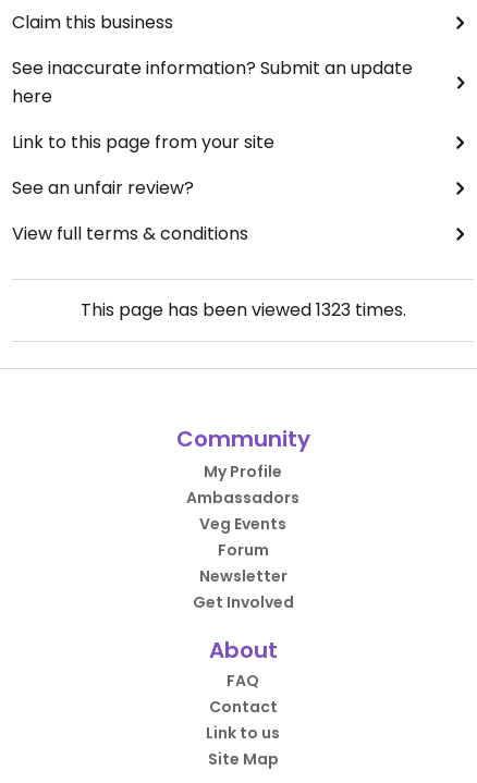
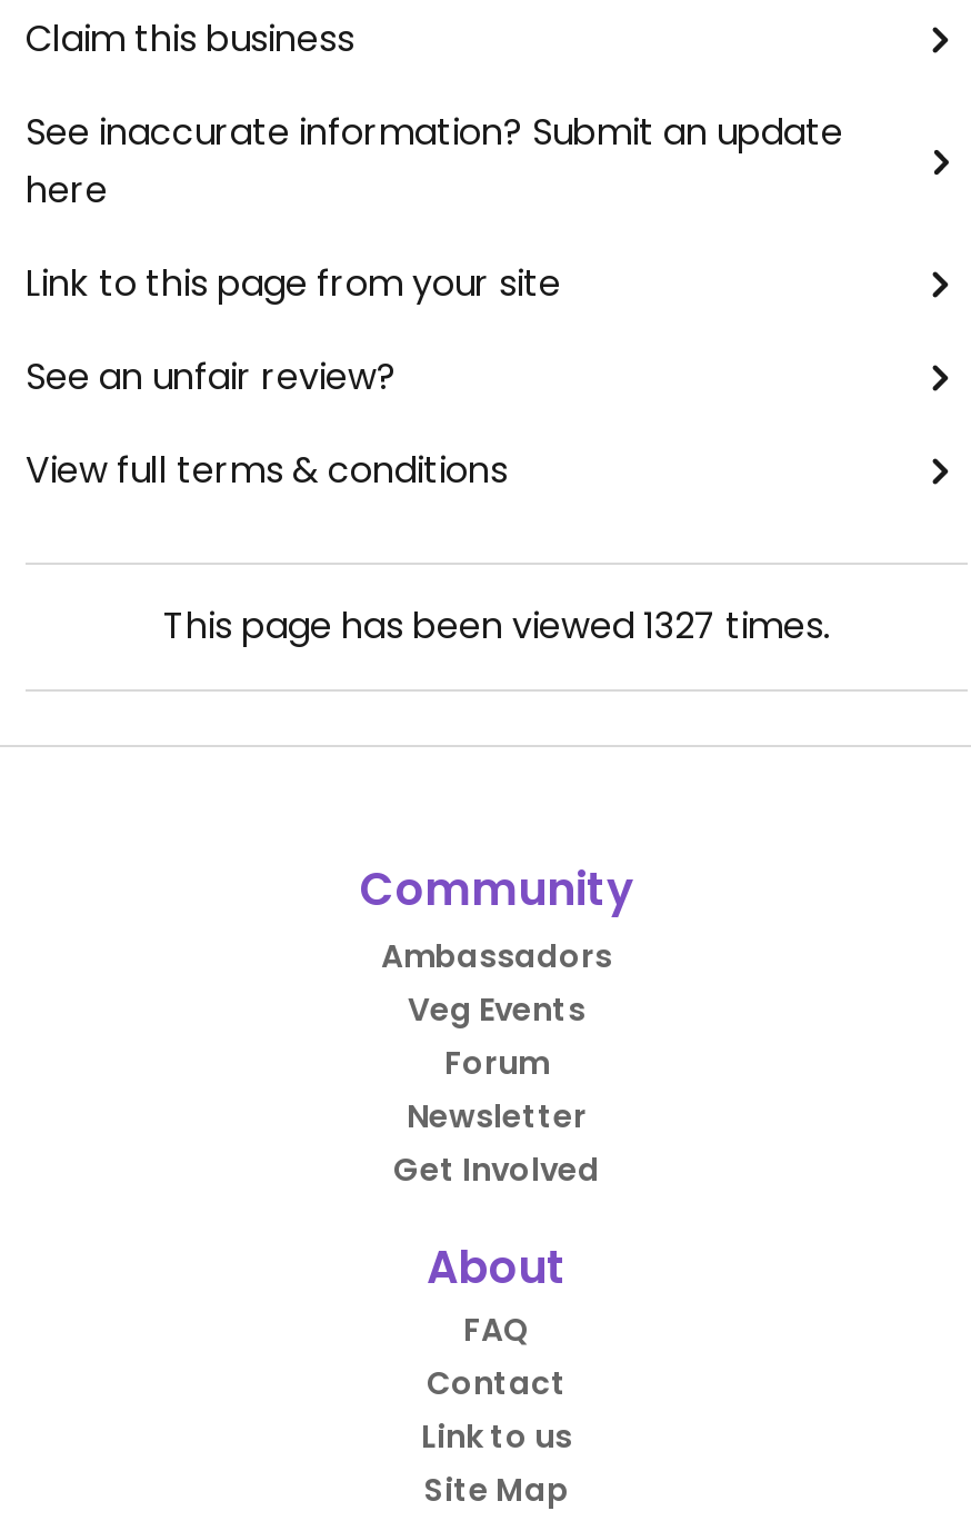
[80,298,406,323] This page has been viewed 1323 times. -> [163,600,830,651] This page has been viewed 1327 times.
[204,461,282,483] My Profile -> none

